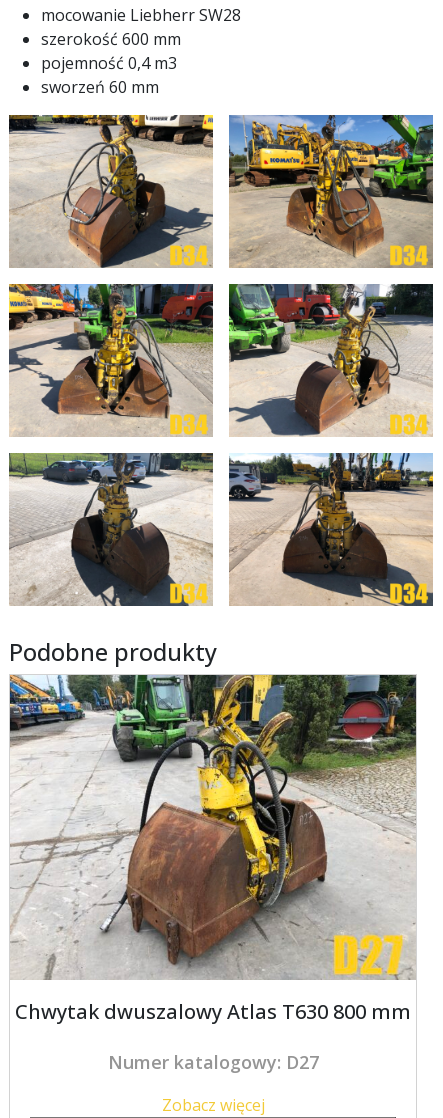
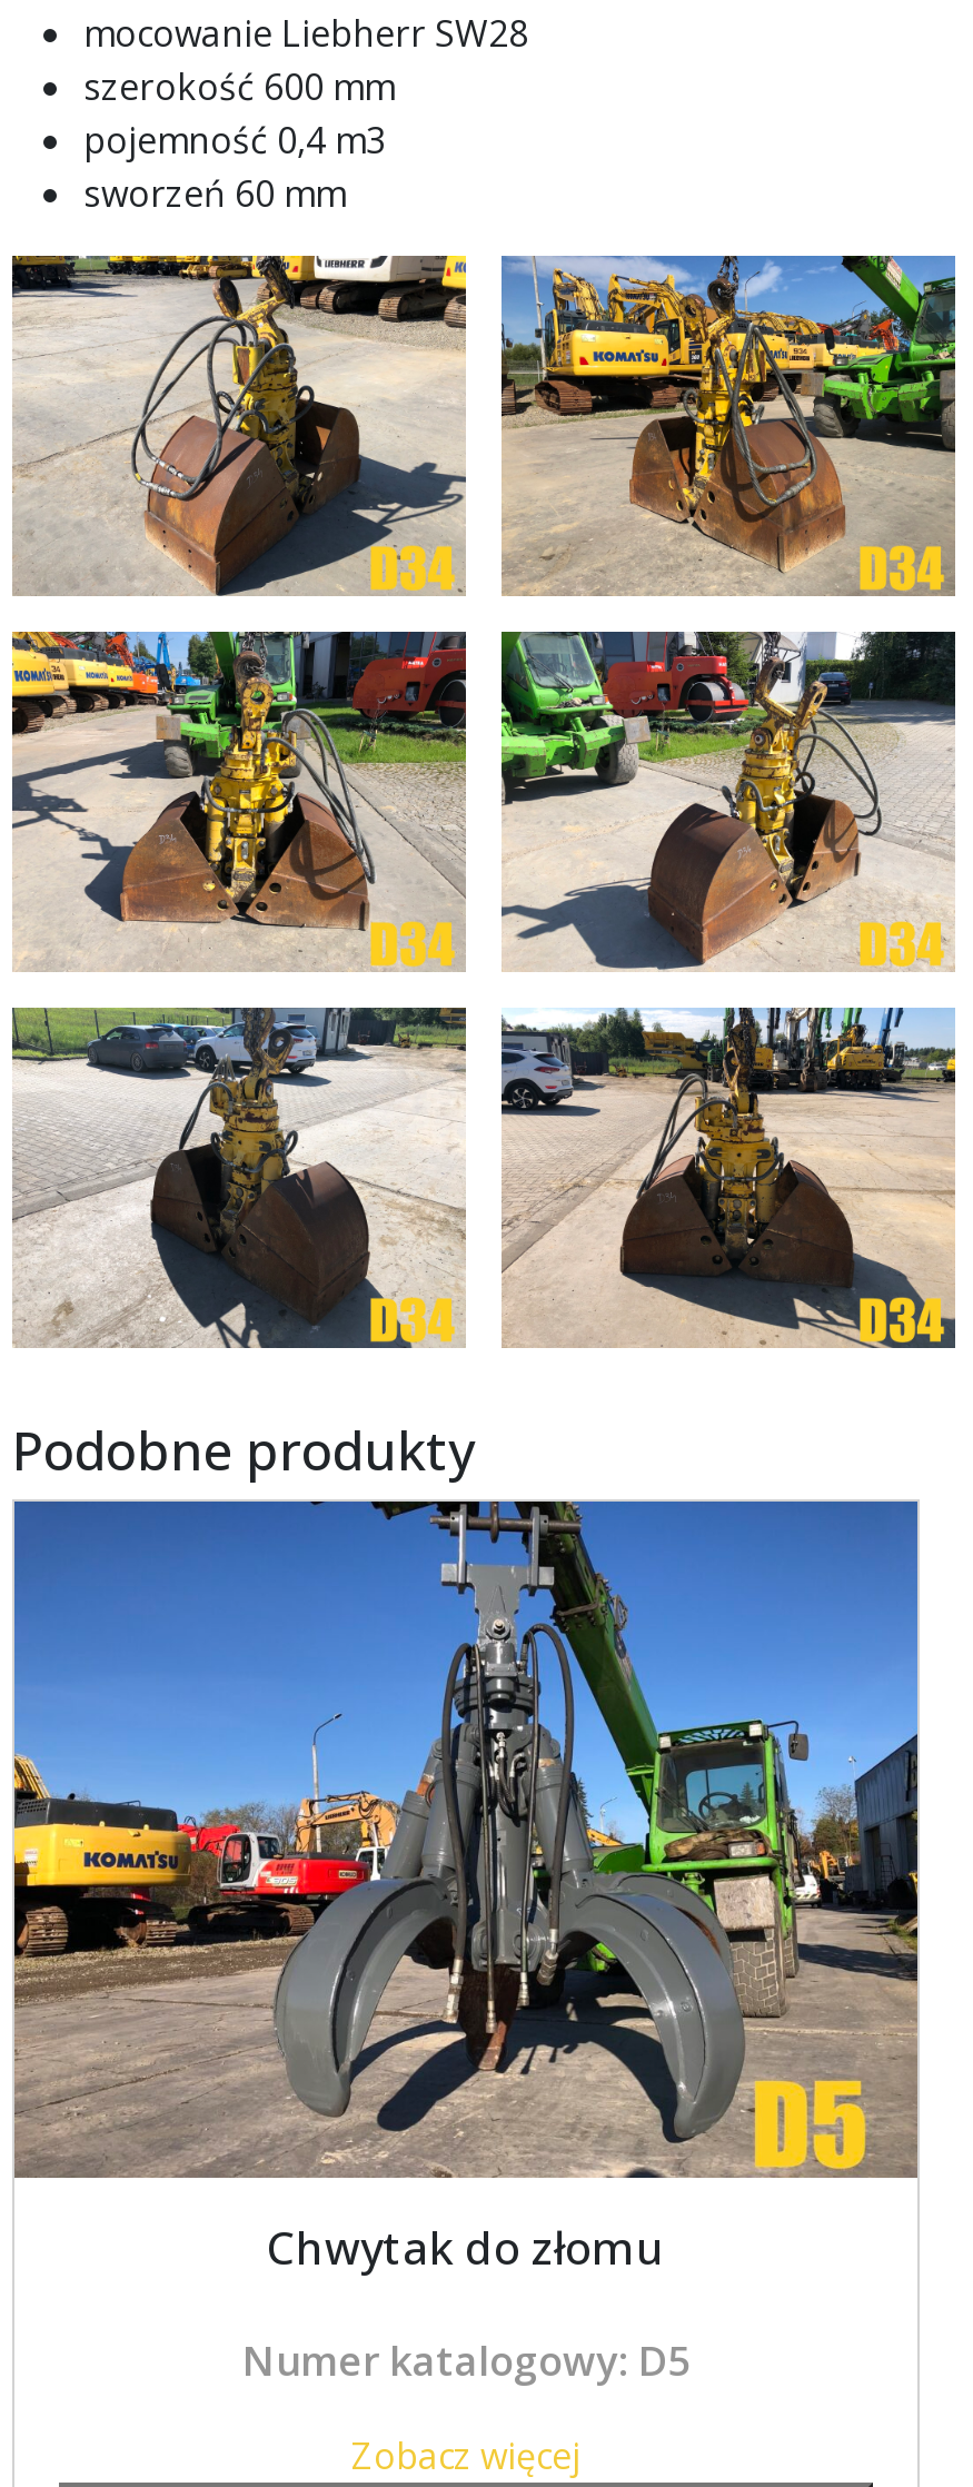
[9,674,417,1024] [image] | Chwytak dwuszalowy Atlas T630 800 mm -> [12,1499,920,2279] [image] | Chwytak do złomu
[107,1049,318,1073] Numer katalogowy: D27 -> [242,2335,689,2388] Numer katalogowy: D5

